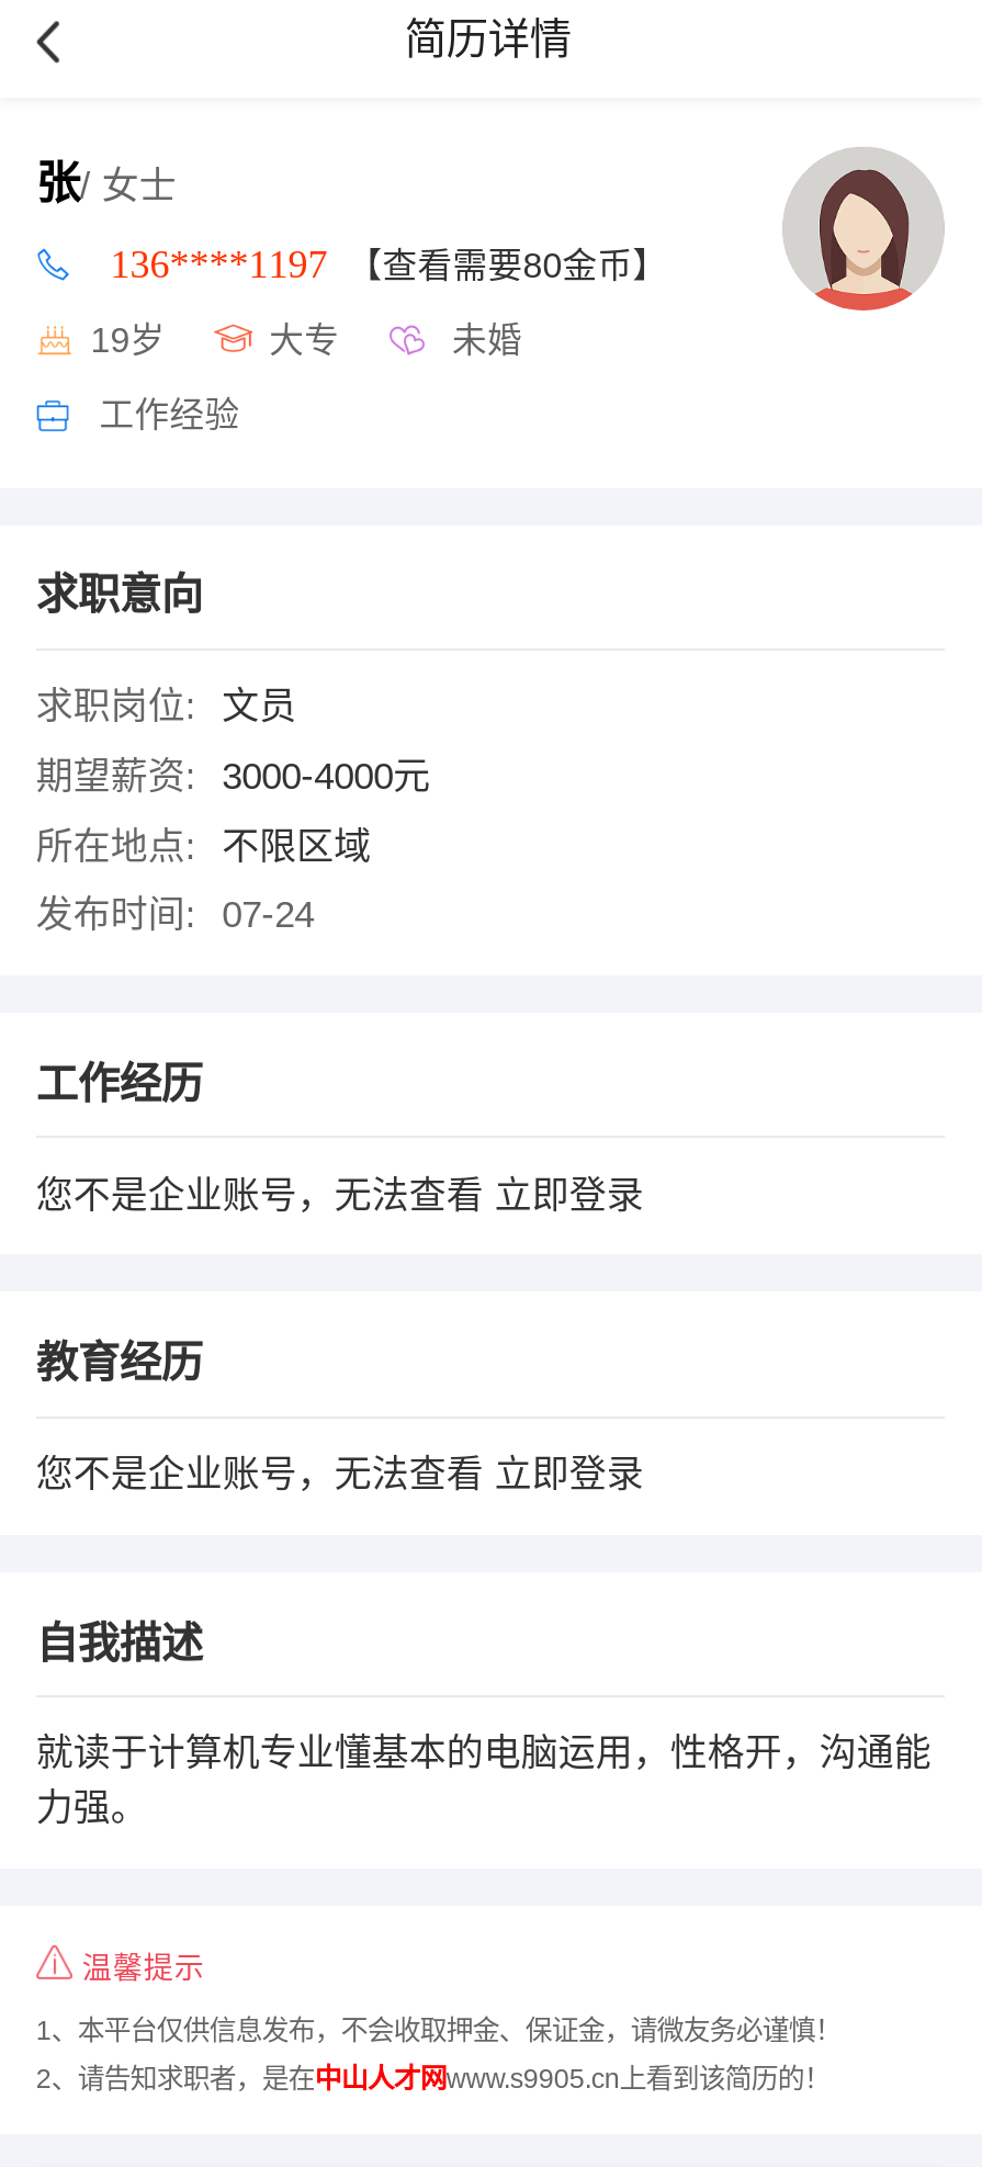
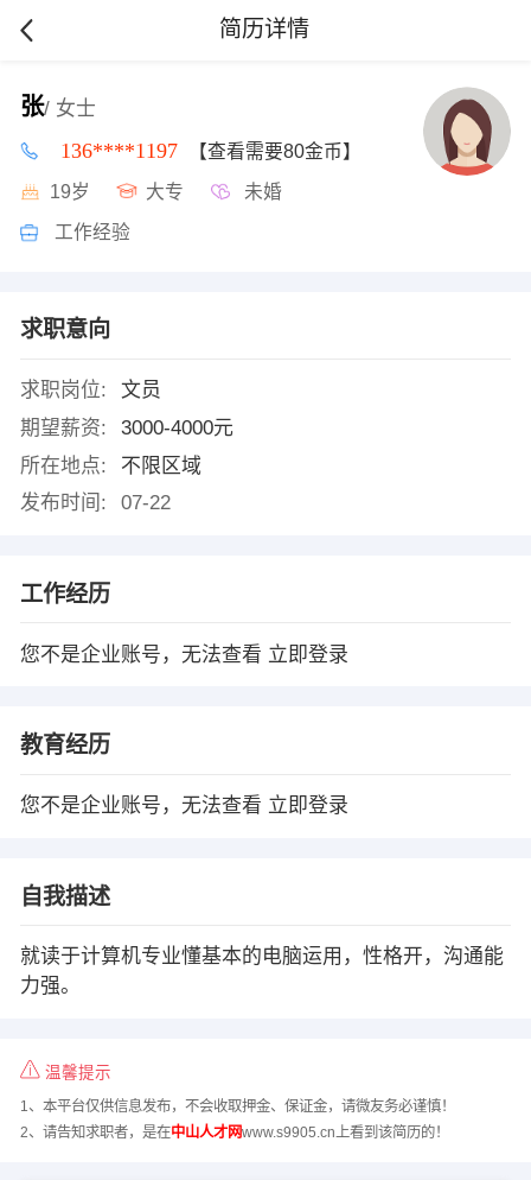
[36,895,314,937] 发布时间: 07-24 -> [20,492,170,514] 发布时间: 07-22

